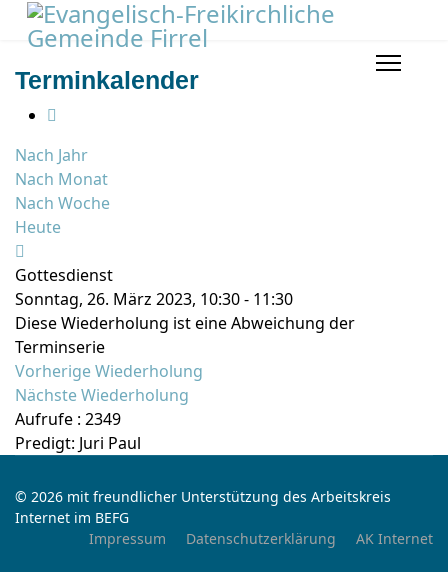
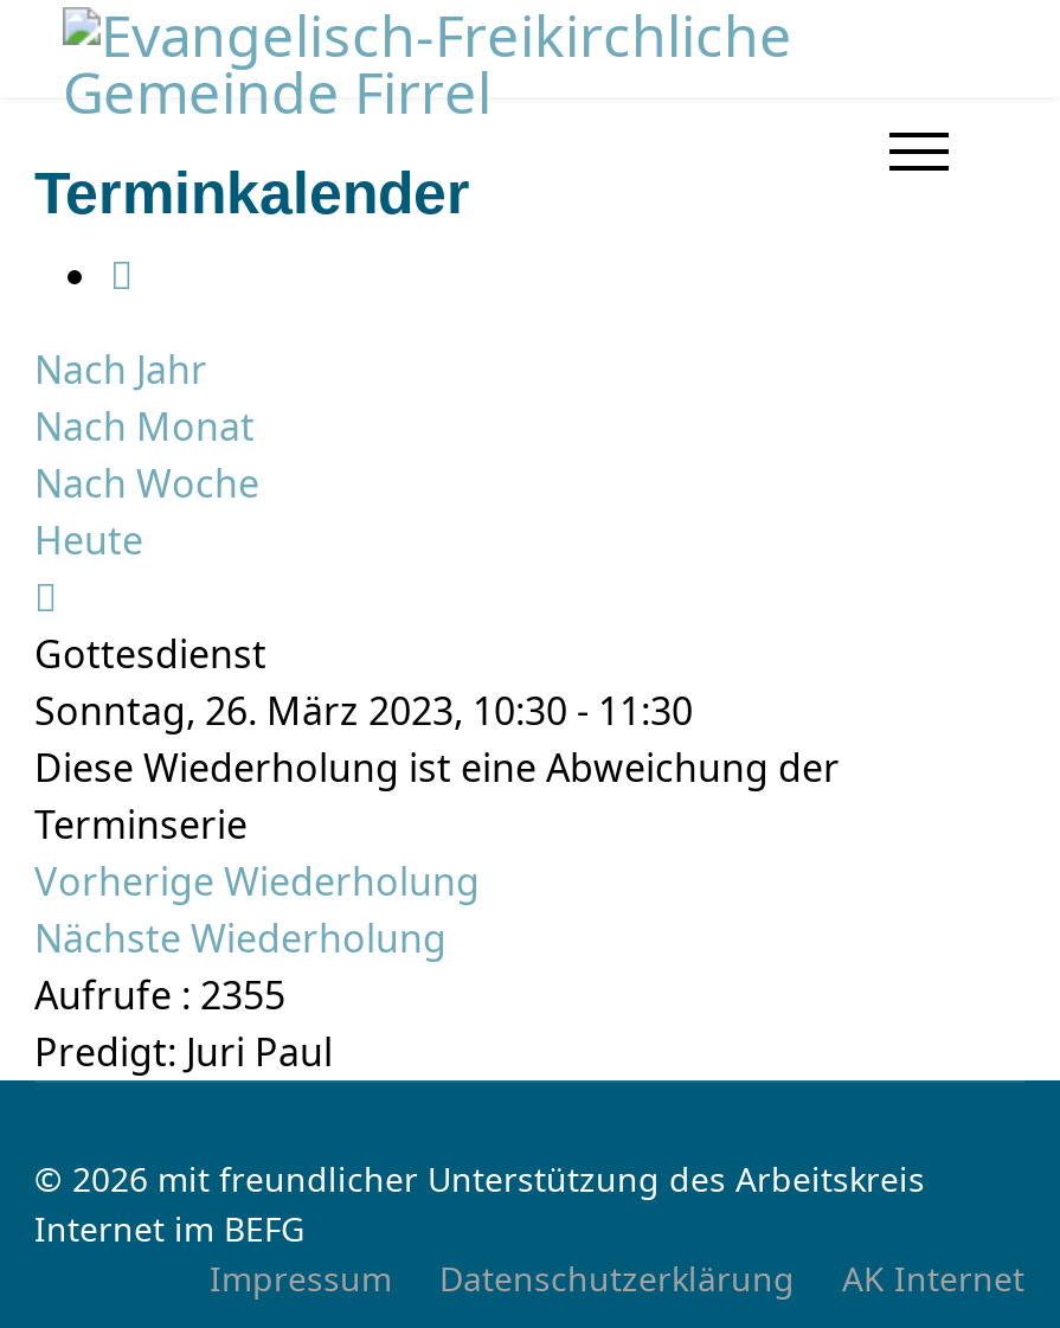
[15,408,121,430] Aufrufe: 2349 -> [34,969,285,1021] Aufrufe: 2355

